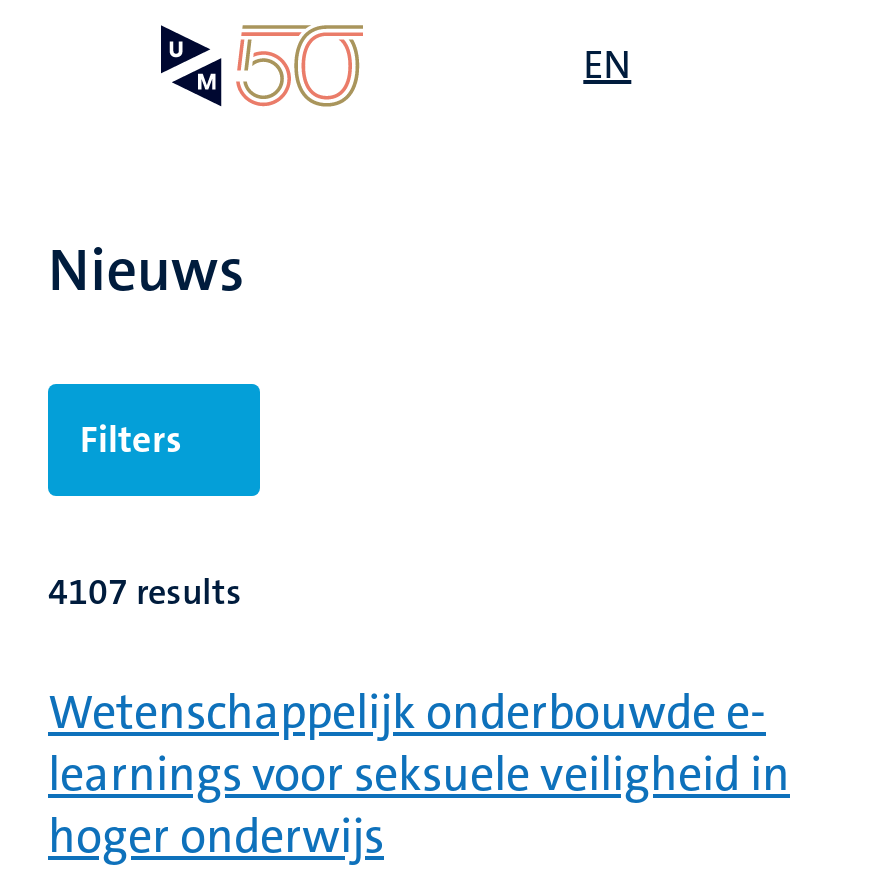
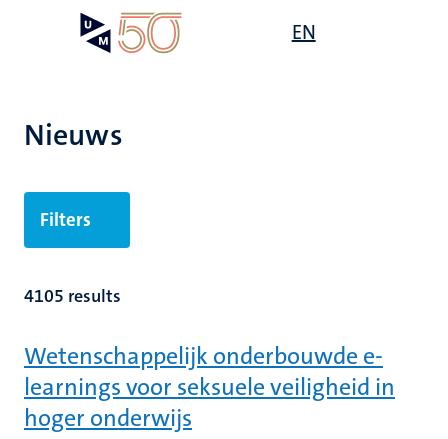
[48,568,242,616] 4107 results -> [24,284,121,308] 4105 results

